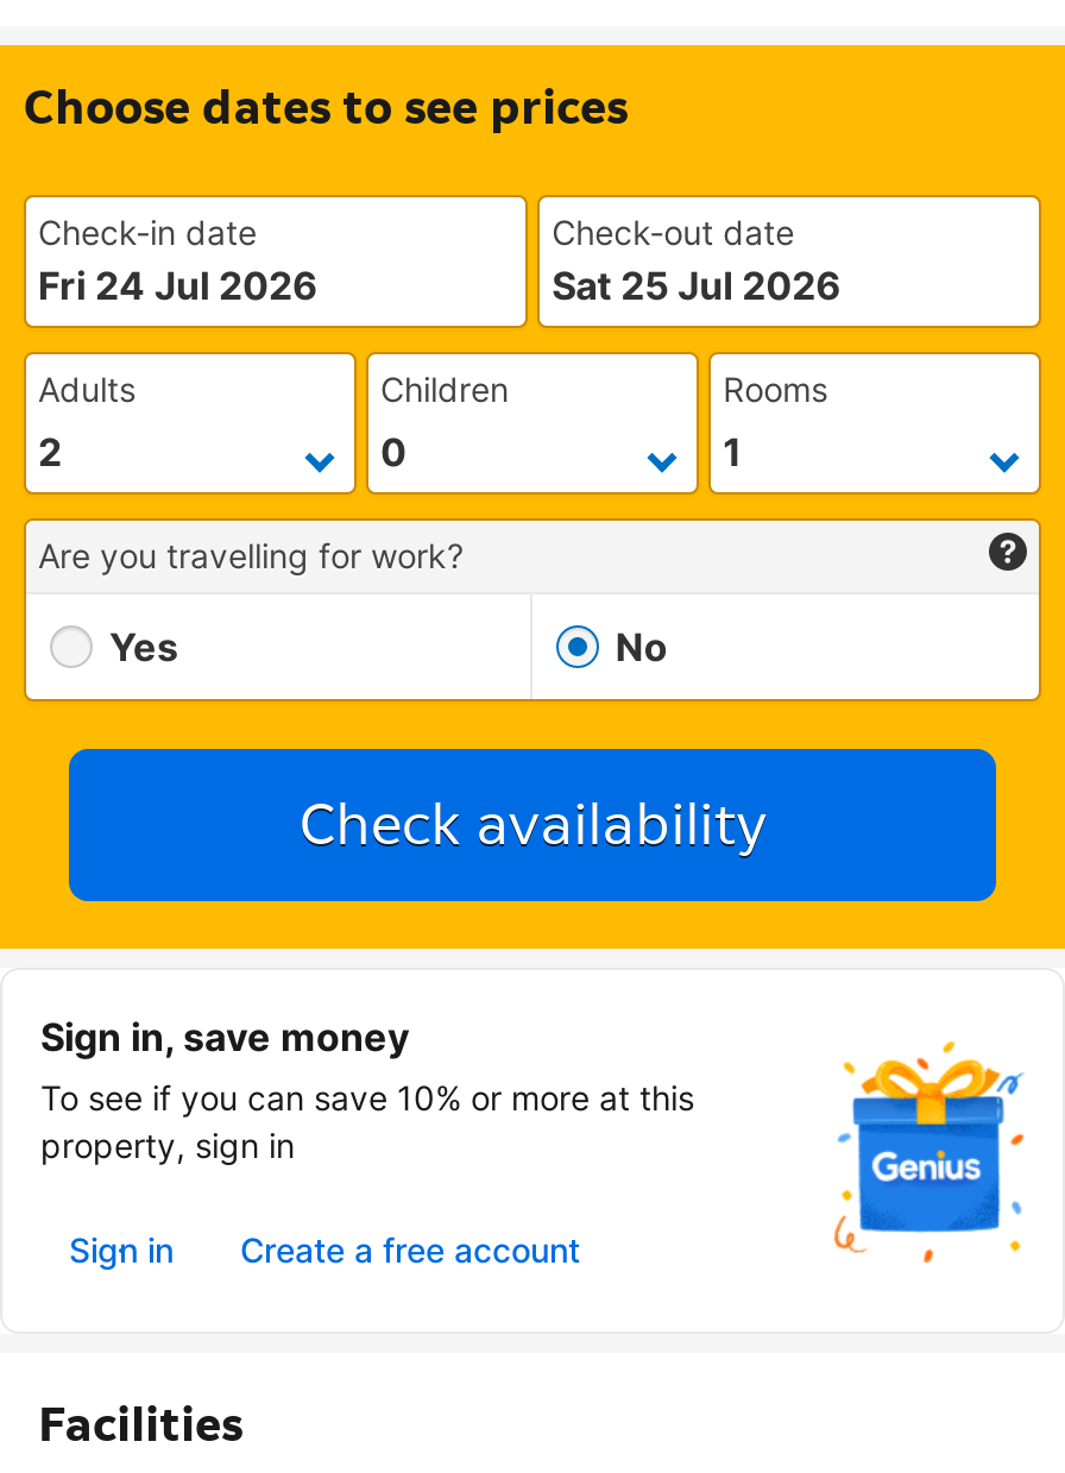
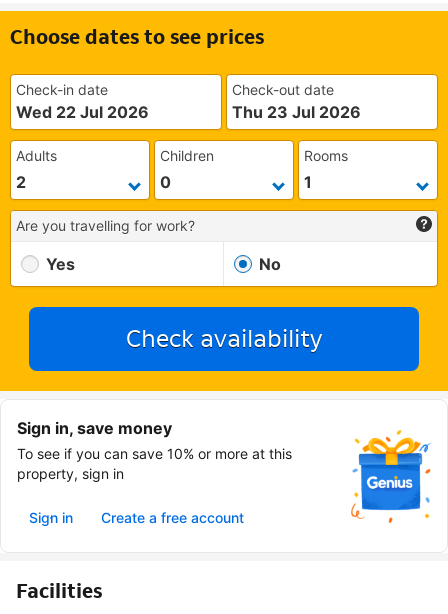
[38,262,319,309] Fri 24 Jul 2026 -> [16,102,149,122] Wed 22 Jul 2026
[552,262,842,309] Sat 25 Jul 2026 -> [232,102,361,122] Thu 23 Jul 2026

